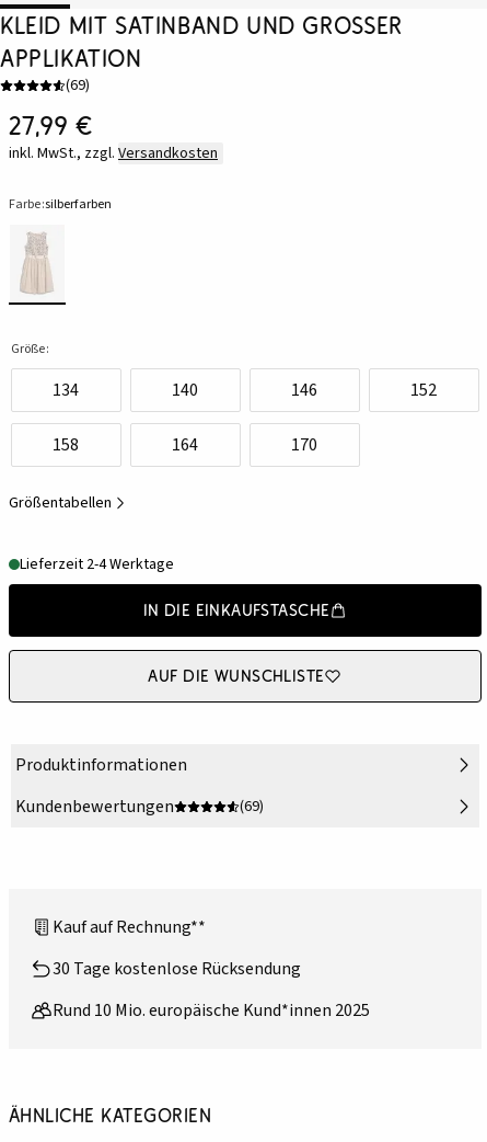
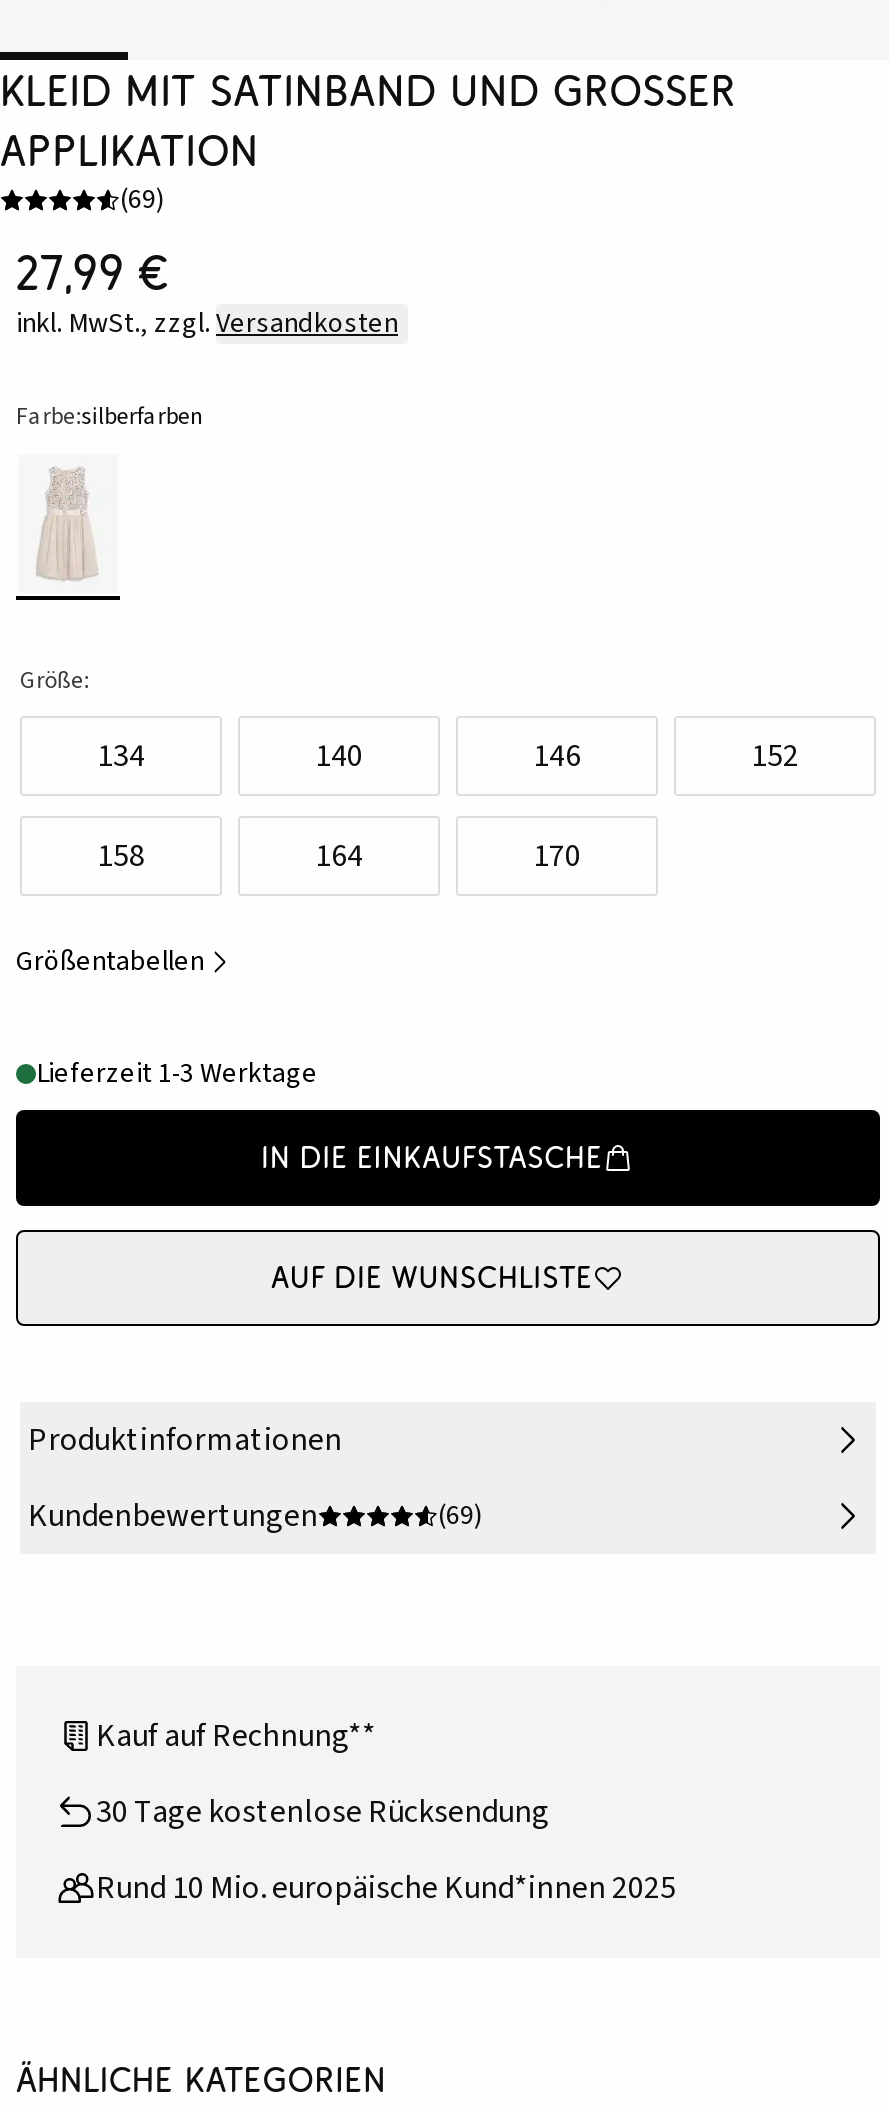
[20,554,174,576] Lieferzeit 2-4 Werktage -> [36,1055,318,1095] Lieferzeit 1-3 Werktage

